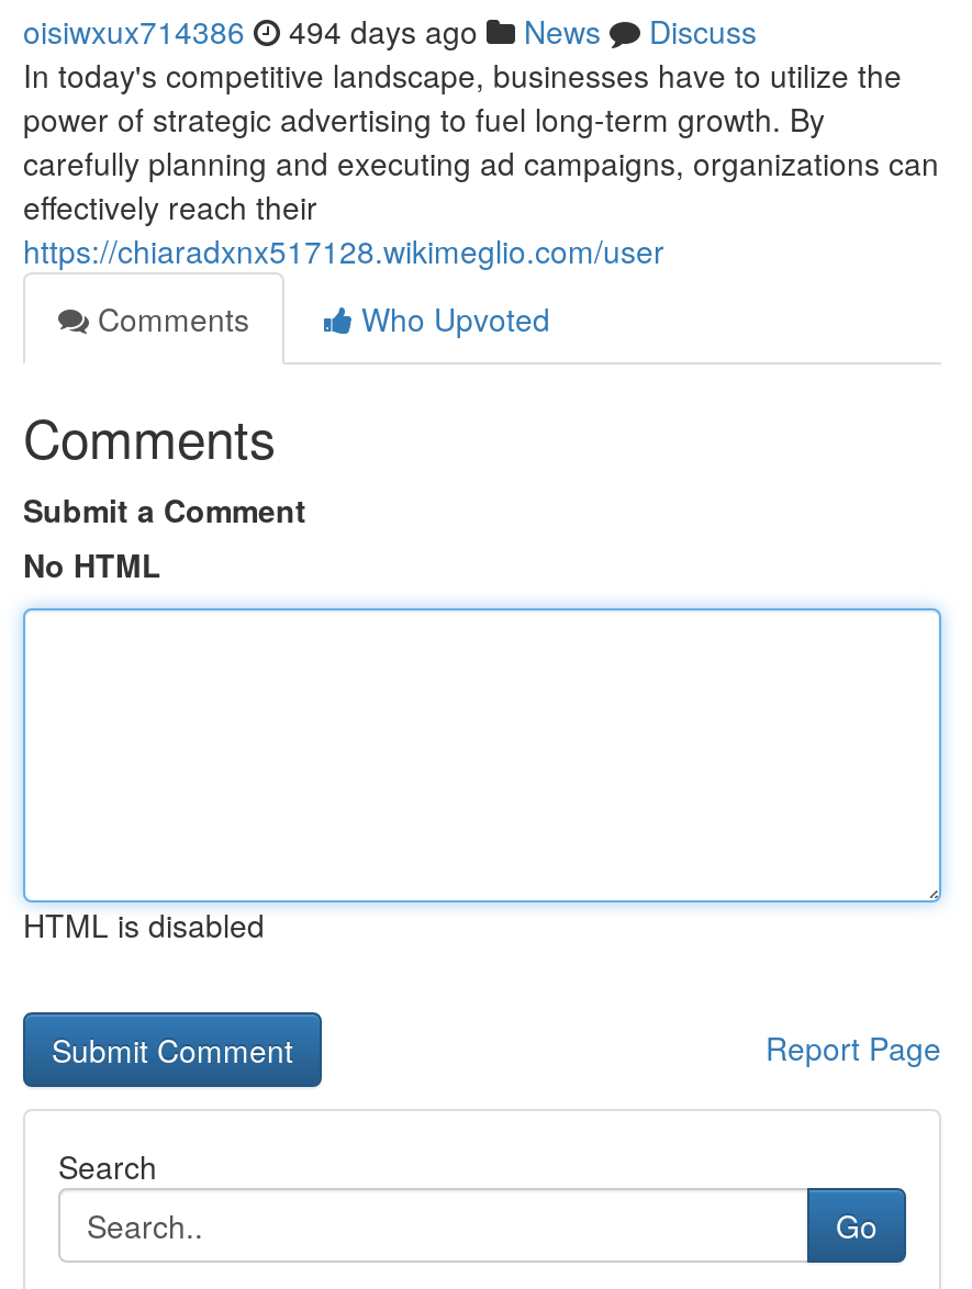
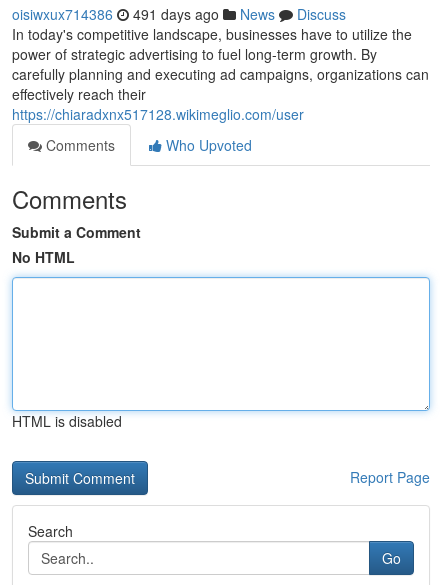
[23,9,757,53] oisiwxux714386 494 days ago News Discuss -> [12,4,346,24] oisiwxux714386 491 days ago News Discuss

